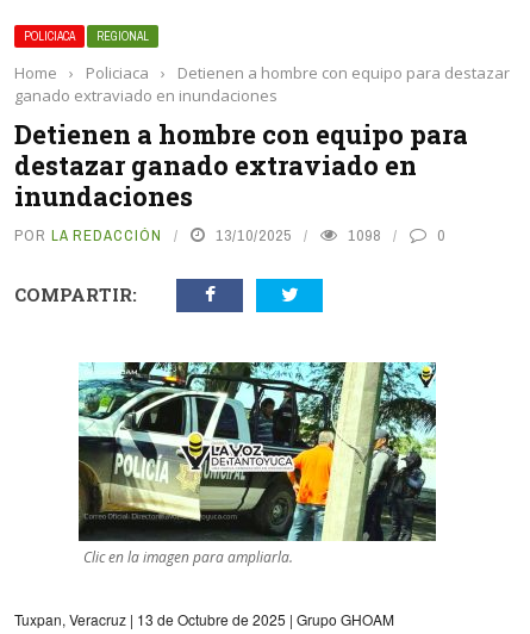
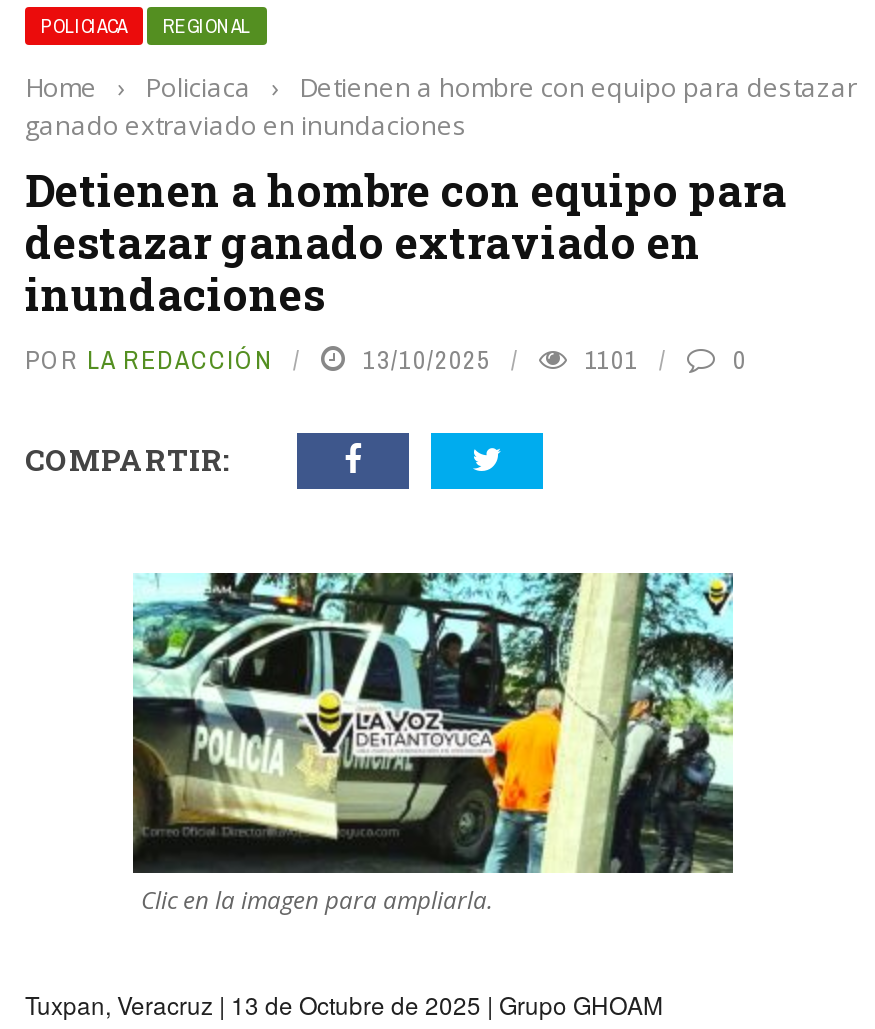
[348,225,381,246] 1098 -> [585,343,639,377] 1101

